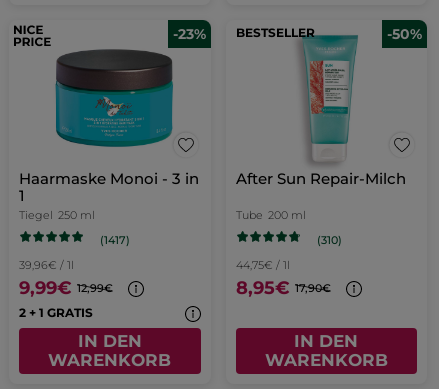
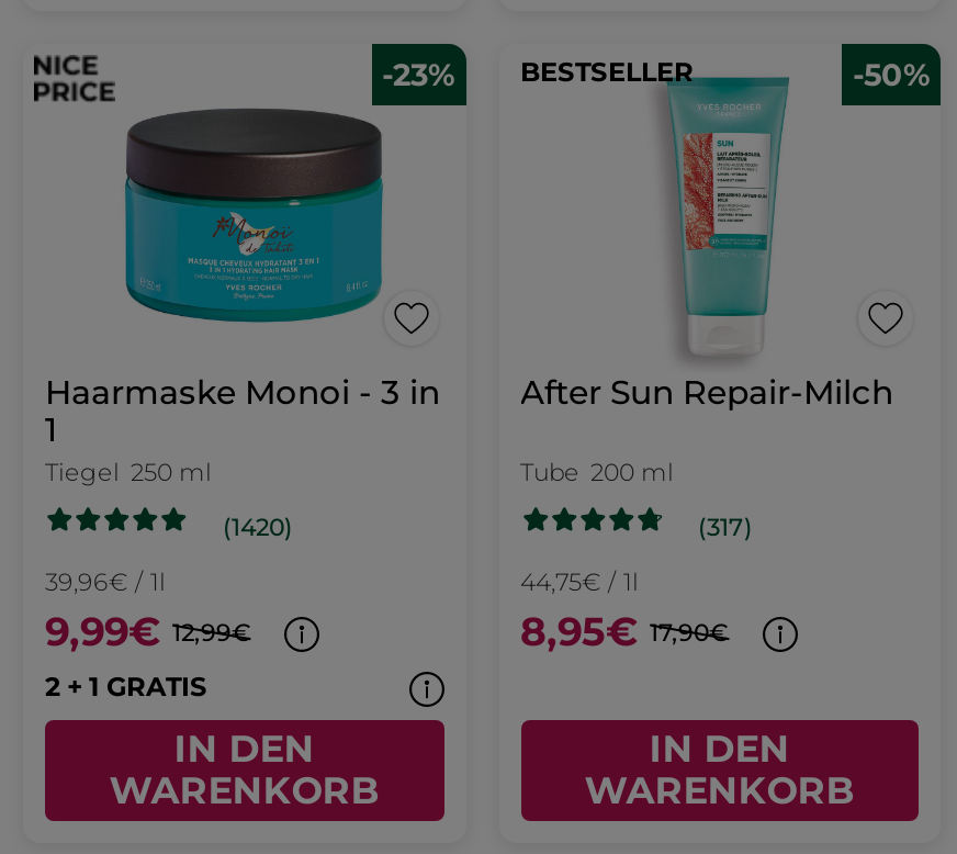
[100,233,130,247] (1417) -> [223,511,293,542] (1420)
[316,233,341,247] (310) -> [698,511,753,542] (317)

